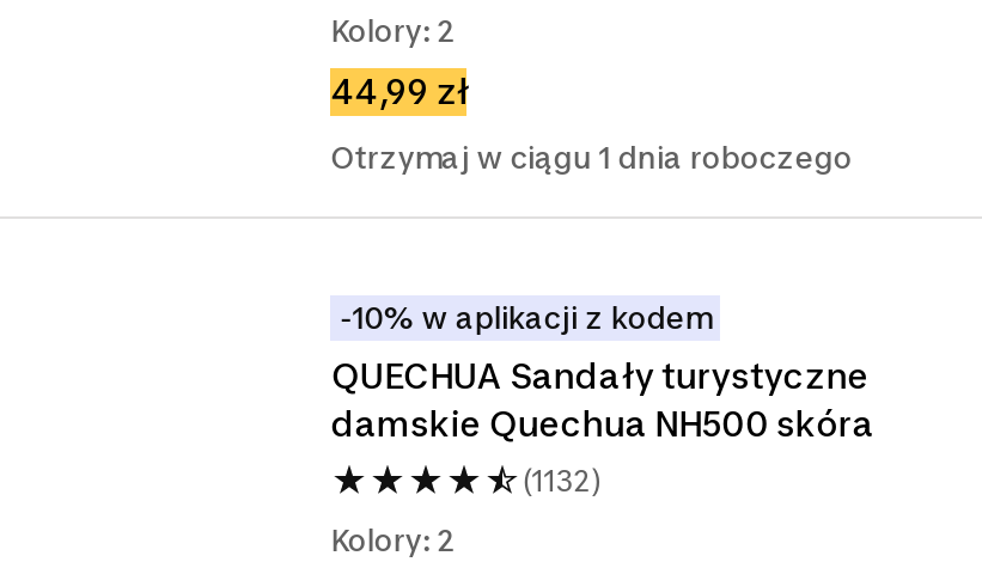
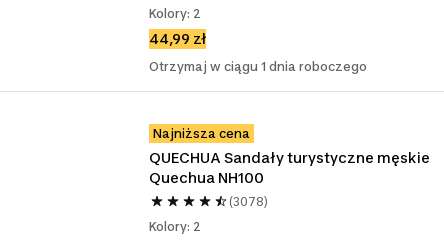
[340,300,711,336] -10% w aplikacji z kodem -> [153,126,250,141] Najniższa cena
[331,355,874,443] QUECHUA Sandały turystyczne | damskie Quechua NH500 skóra -> [149,149,430,186] QUECHUA Sandały turystyczne męskie | Quechua NH100
[522,462,601,498] (1132) -> [229,194,268,209] (3078)

